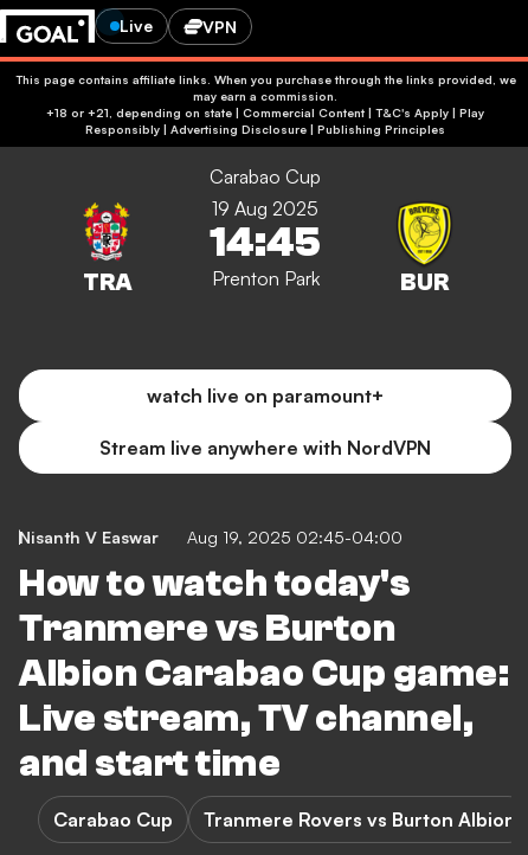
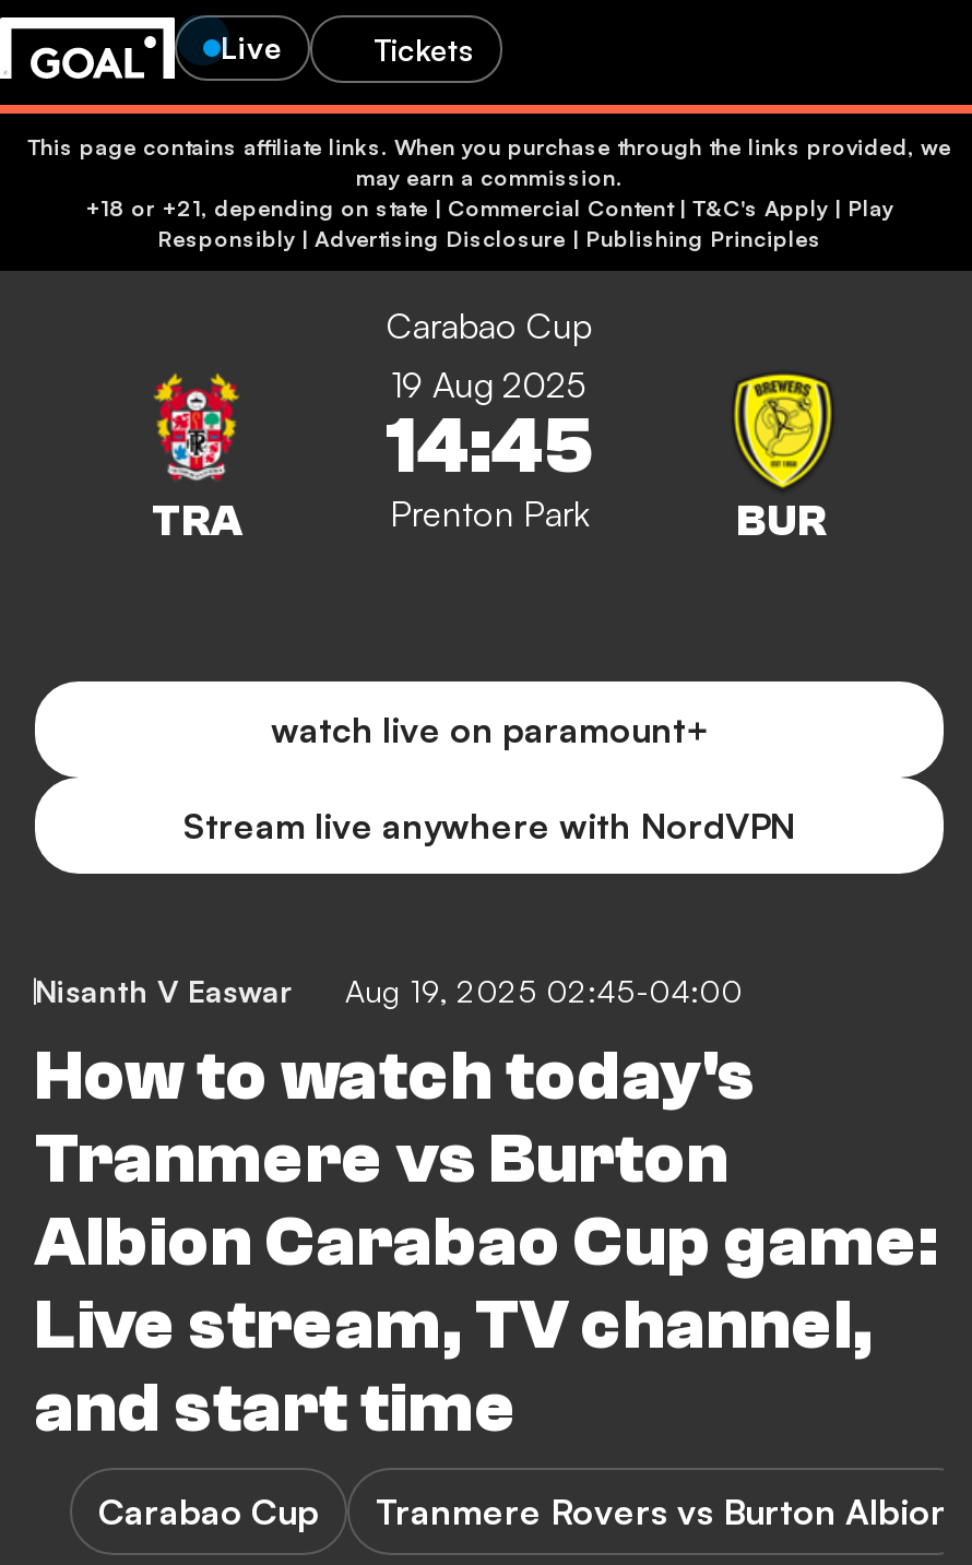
[202,16,237,36] VPN -> [374,29,474,67] Tickets

